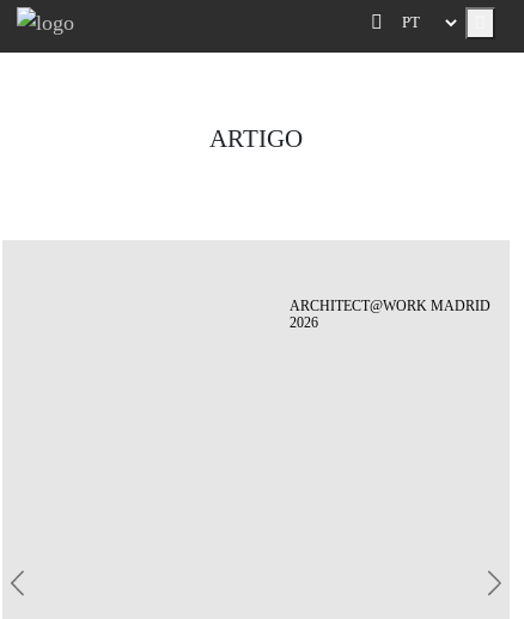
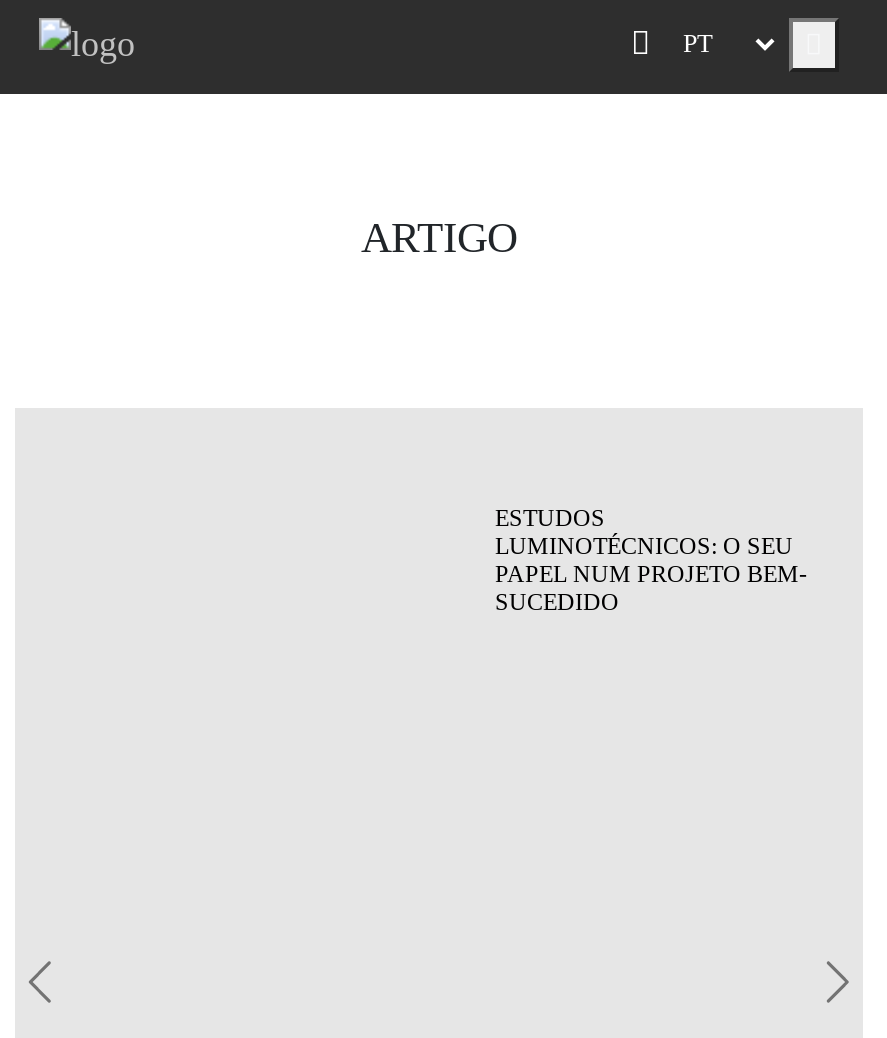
[290,297,491,331] ARCHITECT@WORK MADRID | 2026 -> [495,504,807,616] ESTUDOS | LUMINOTÉCNICOS: O SEU | PAPEL NUM PROJETO BEM- | SUCEDIDO

